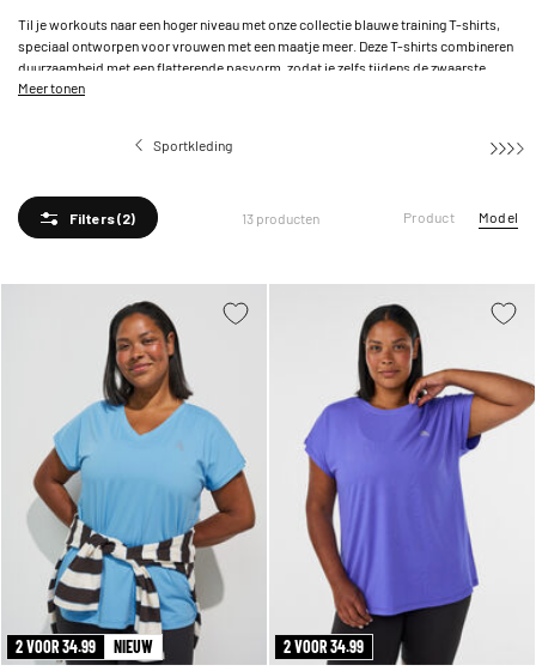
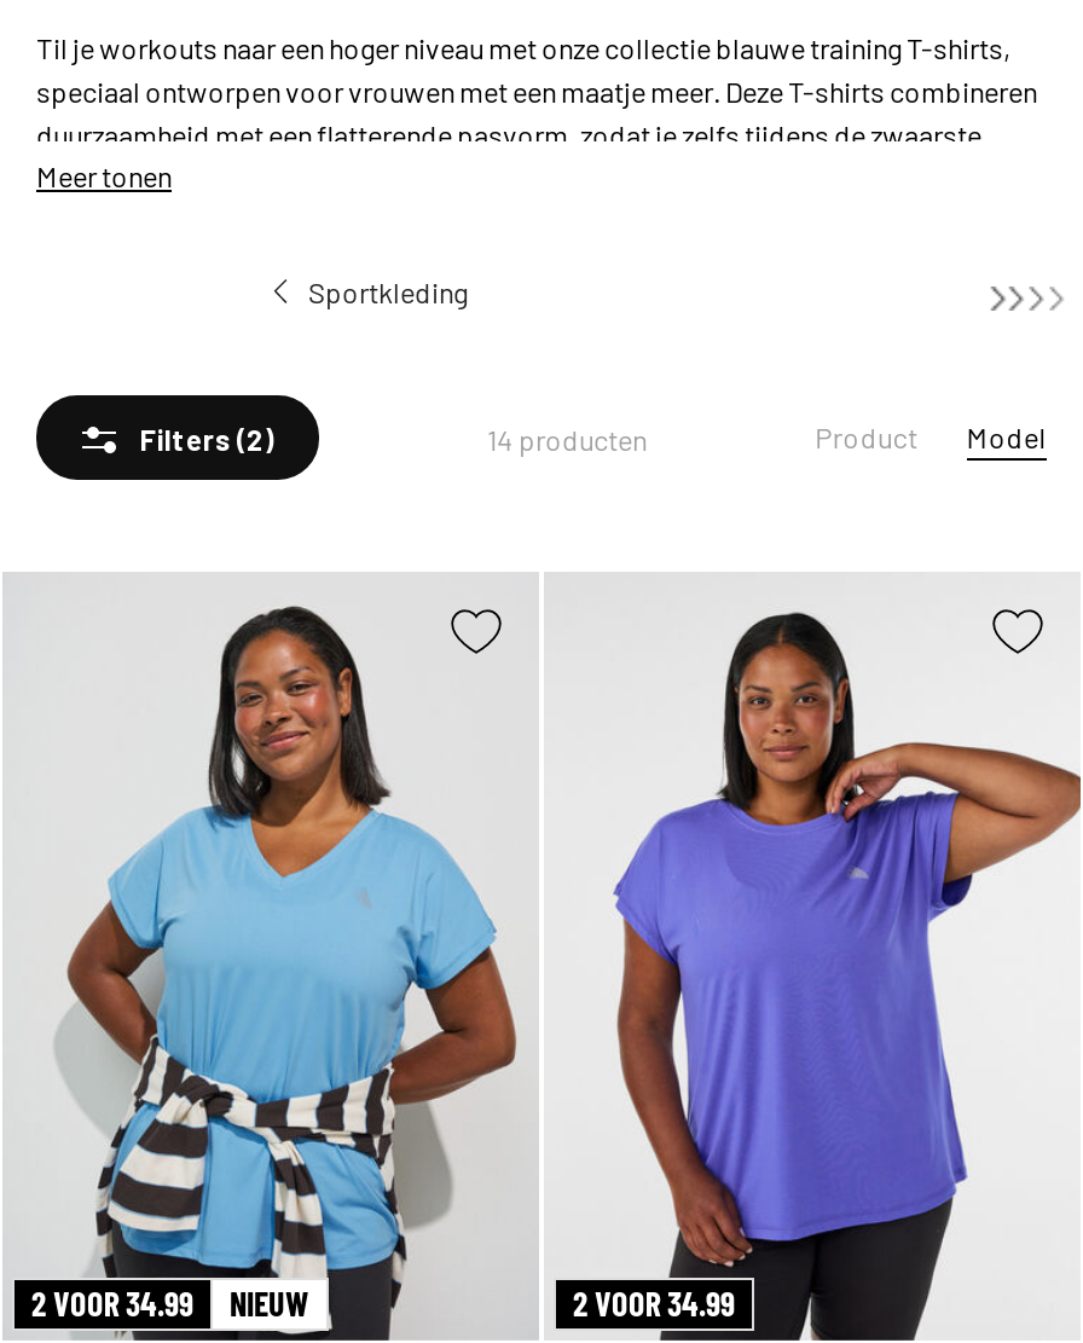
[242,208,319,227] 13 producten -> [487,418,647,457] 14 producten

